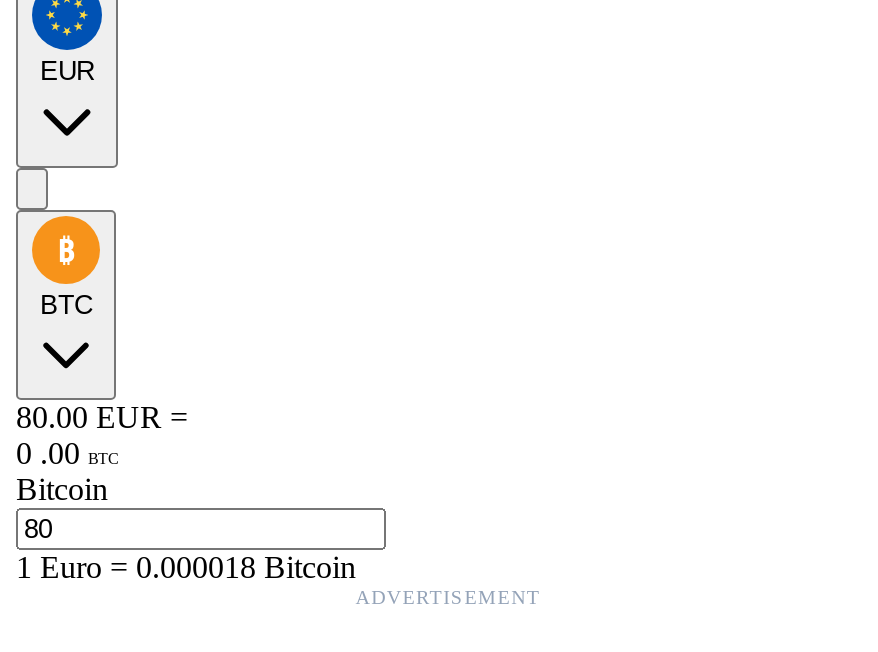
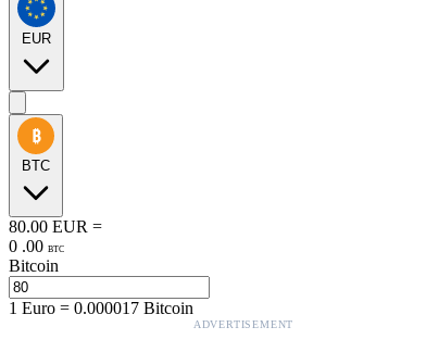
[16,550,356,584] 1Euro=0.000018 Bitcoin -> [9,299,193,317] 1Euro=0.000017 Bitcoin

